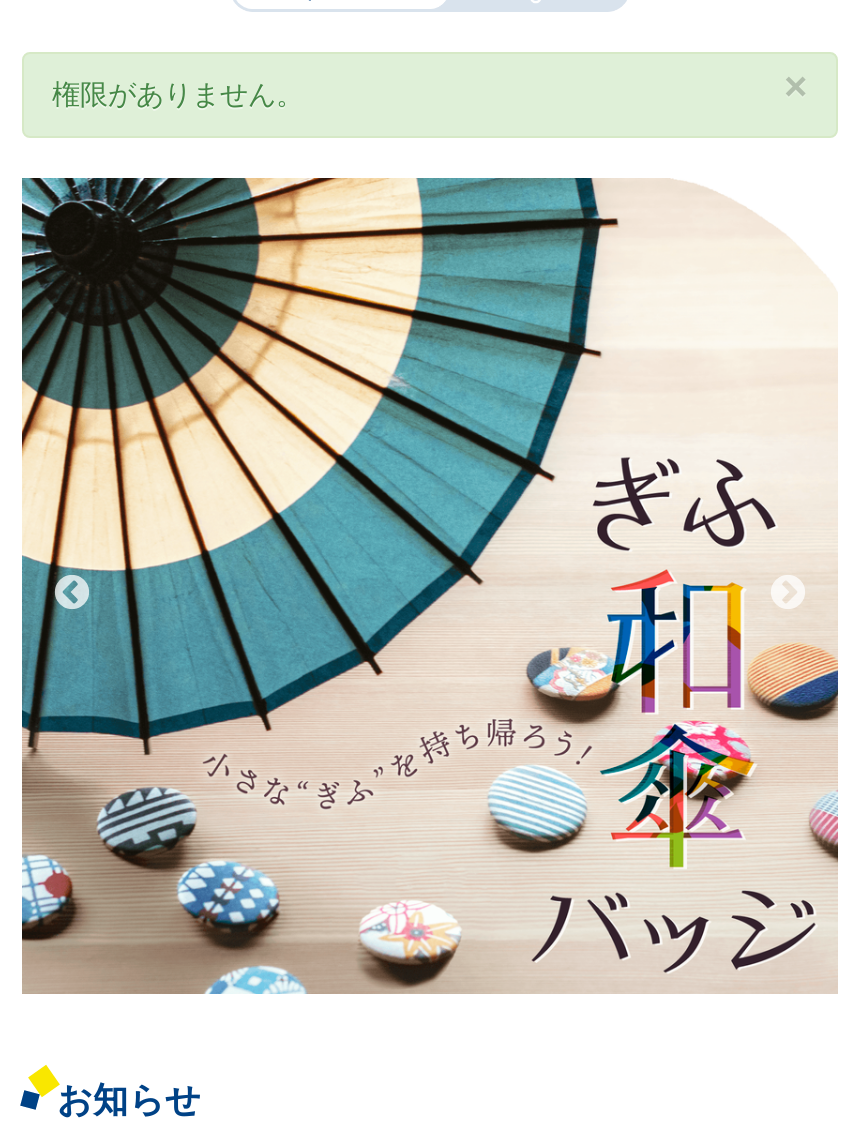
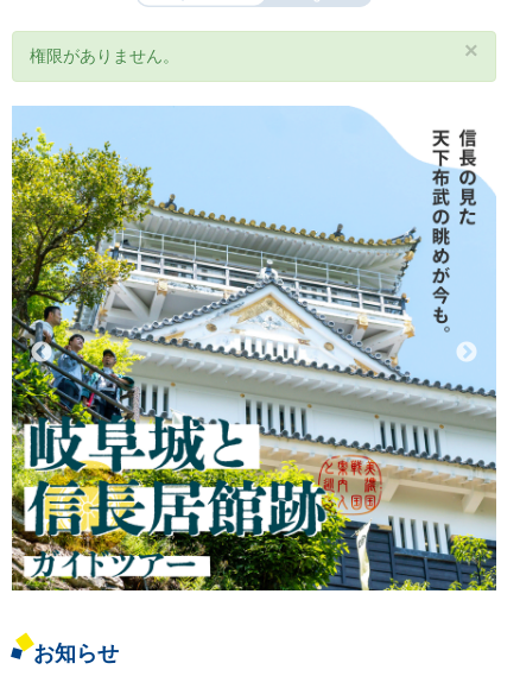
[20,176,840,996] [image] -> [11,106,497,592] [image]

